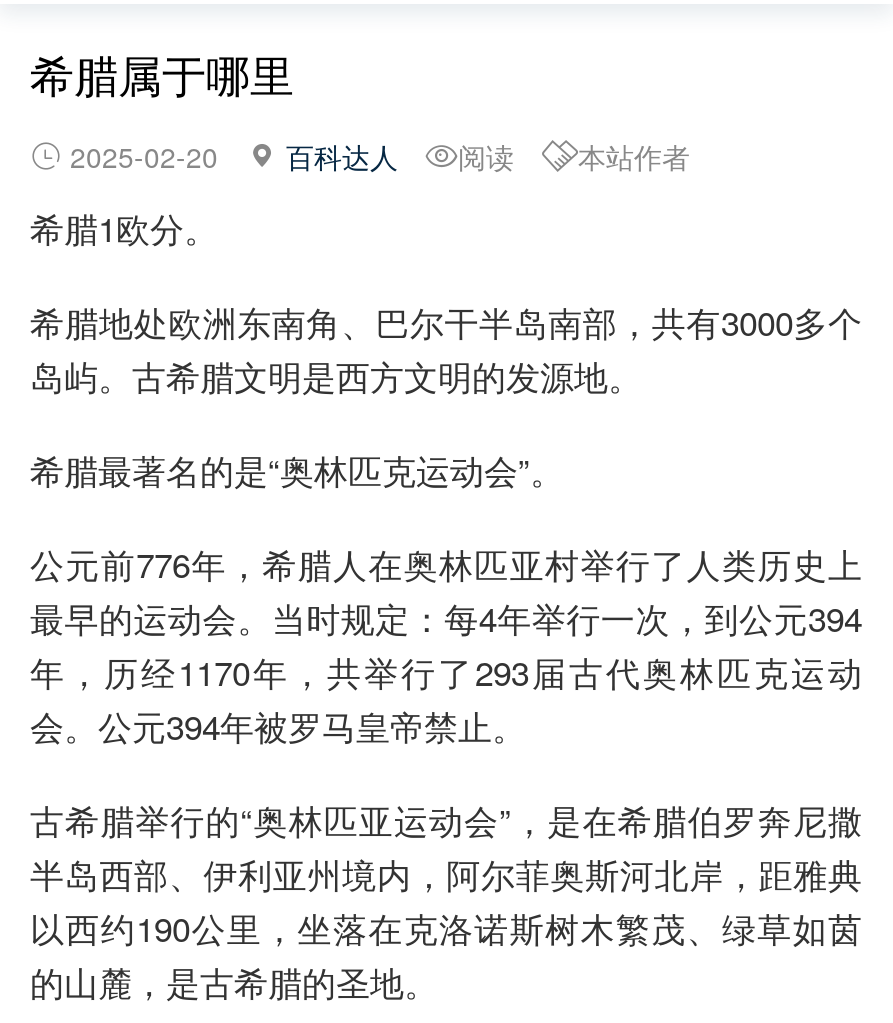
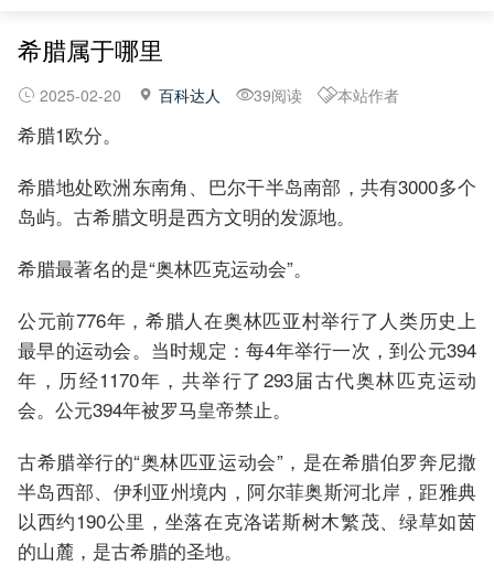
[458,136,514,176] 阅读 -> [254,84,302,106] 39阅读

